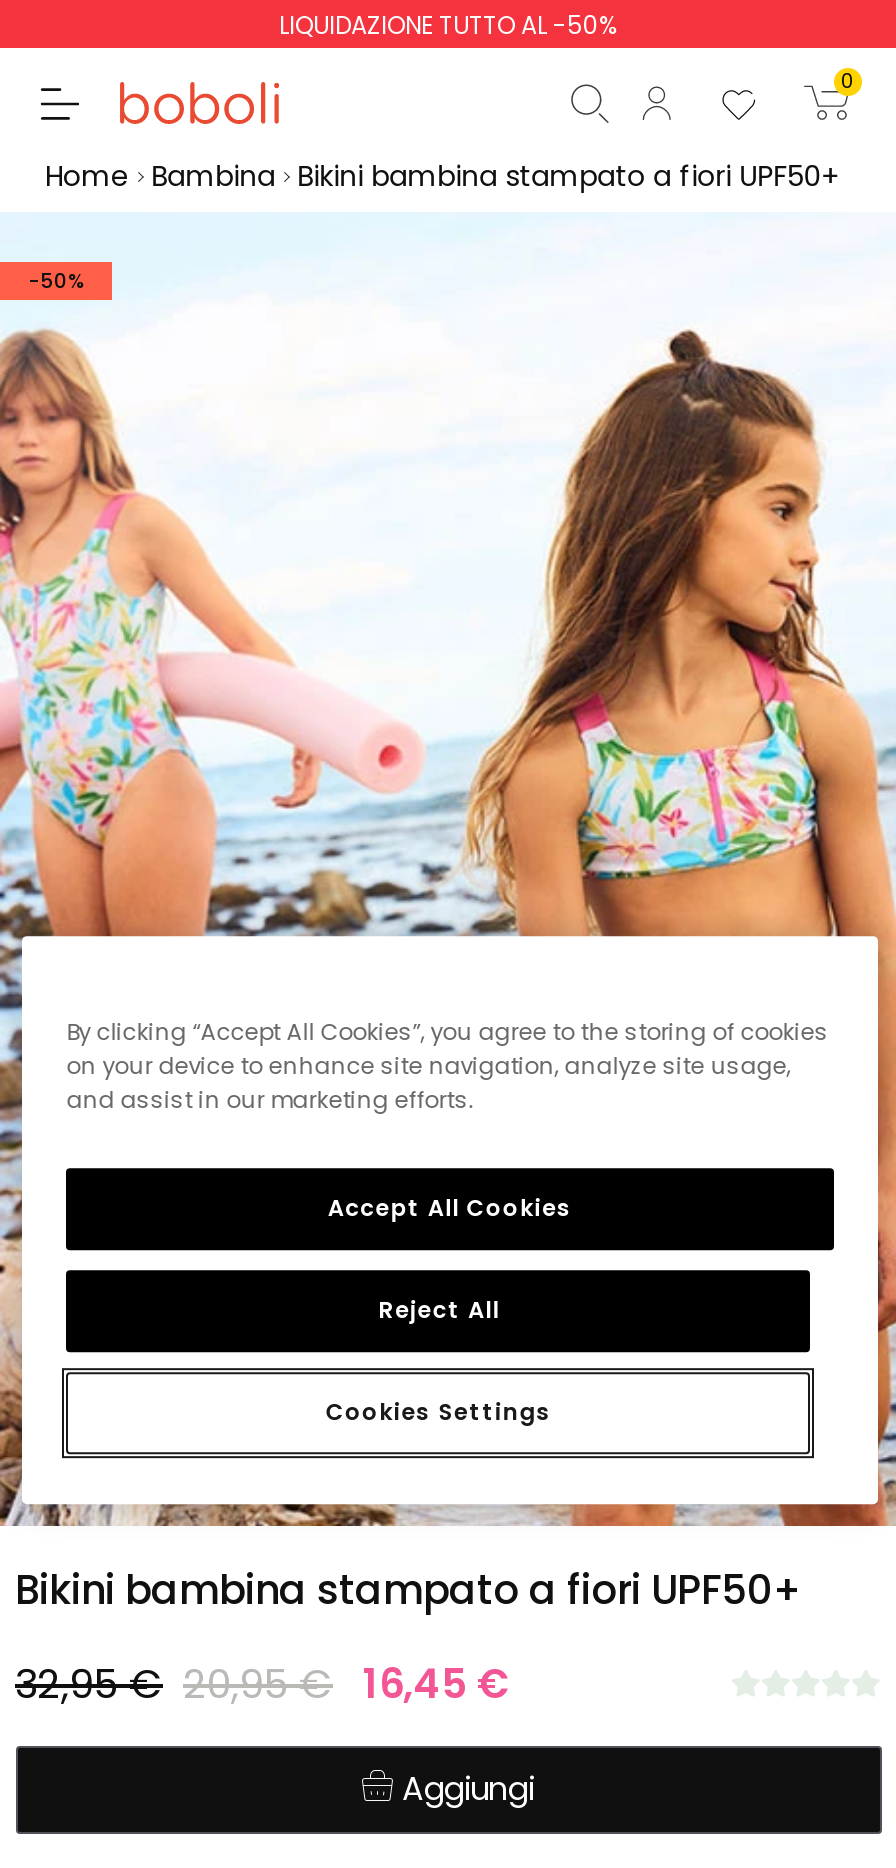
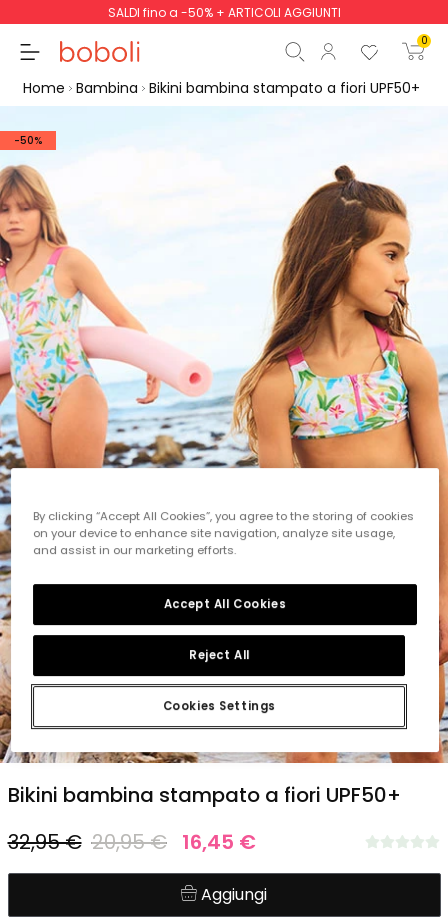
[279,8,617,42] LIQUIDAZIONE TUTTO AL -50% -> [107,4,340,21] SALDI fino a -50% + ARTICOLI AGGIUNTI

